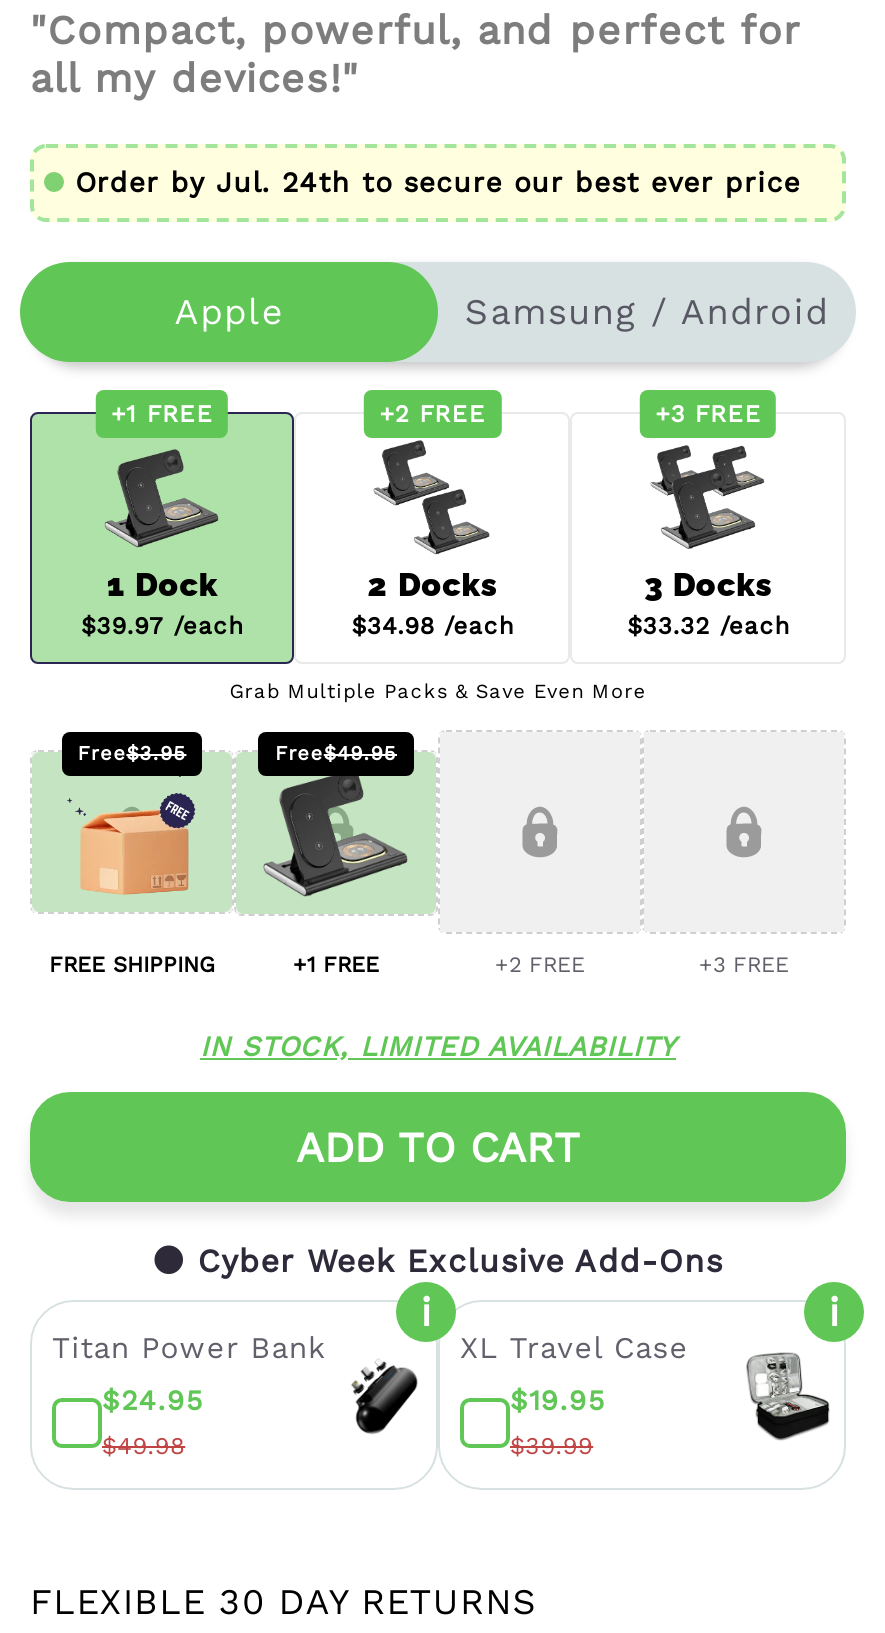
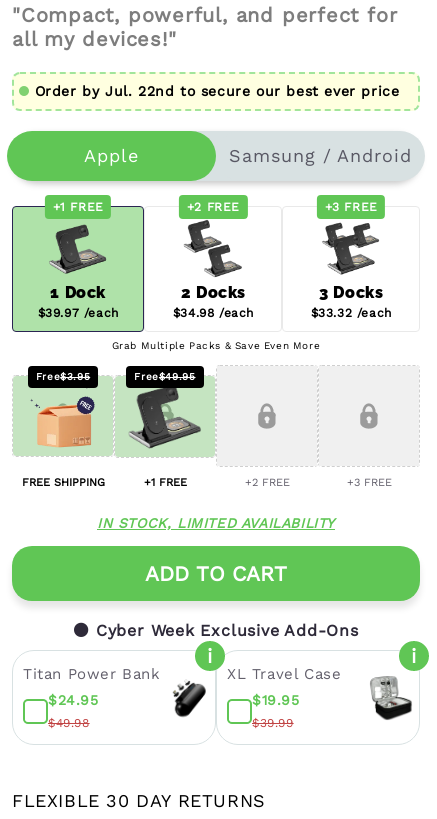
[75,166,801,198] Order by Jul. 24th to secure our best ever price -> [35,83,399,99] Order by Jul. 22nd to secure our best ever price

